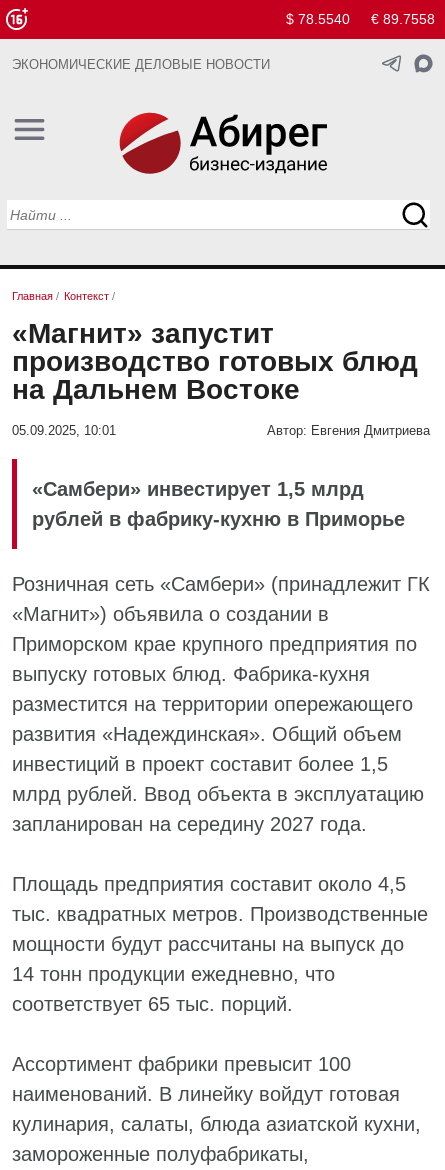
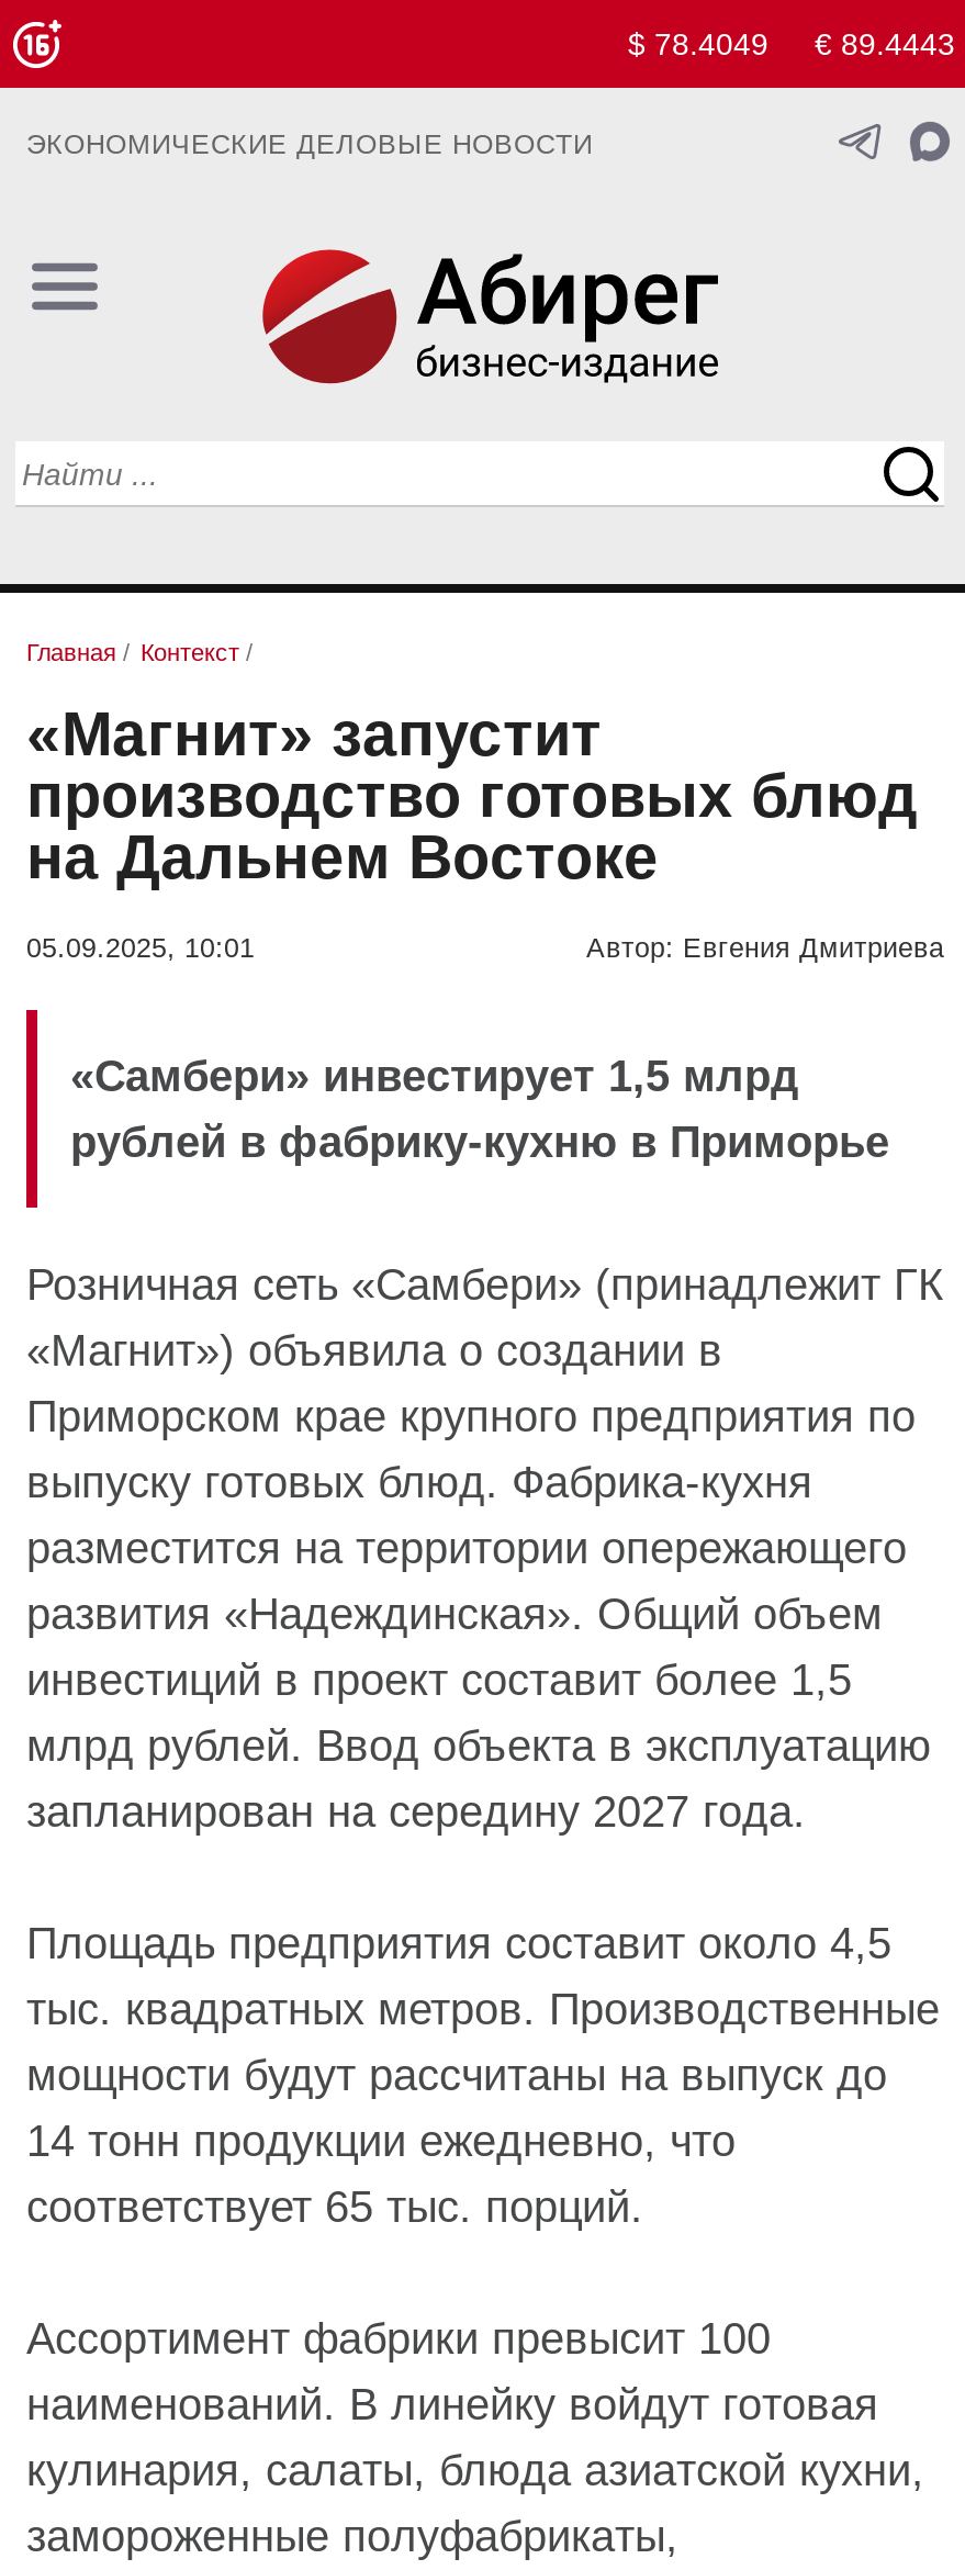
[286,11,350,27] $ 78.5540 -> [628,26,768,61] $ 78.4049
[371,11,435,27] € 89.7558 -> [815,26,955,61] € 89.4443

